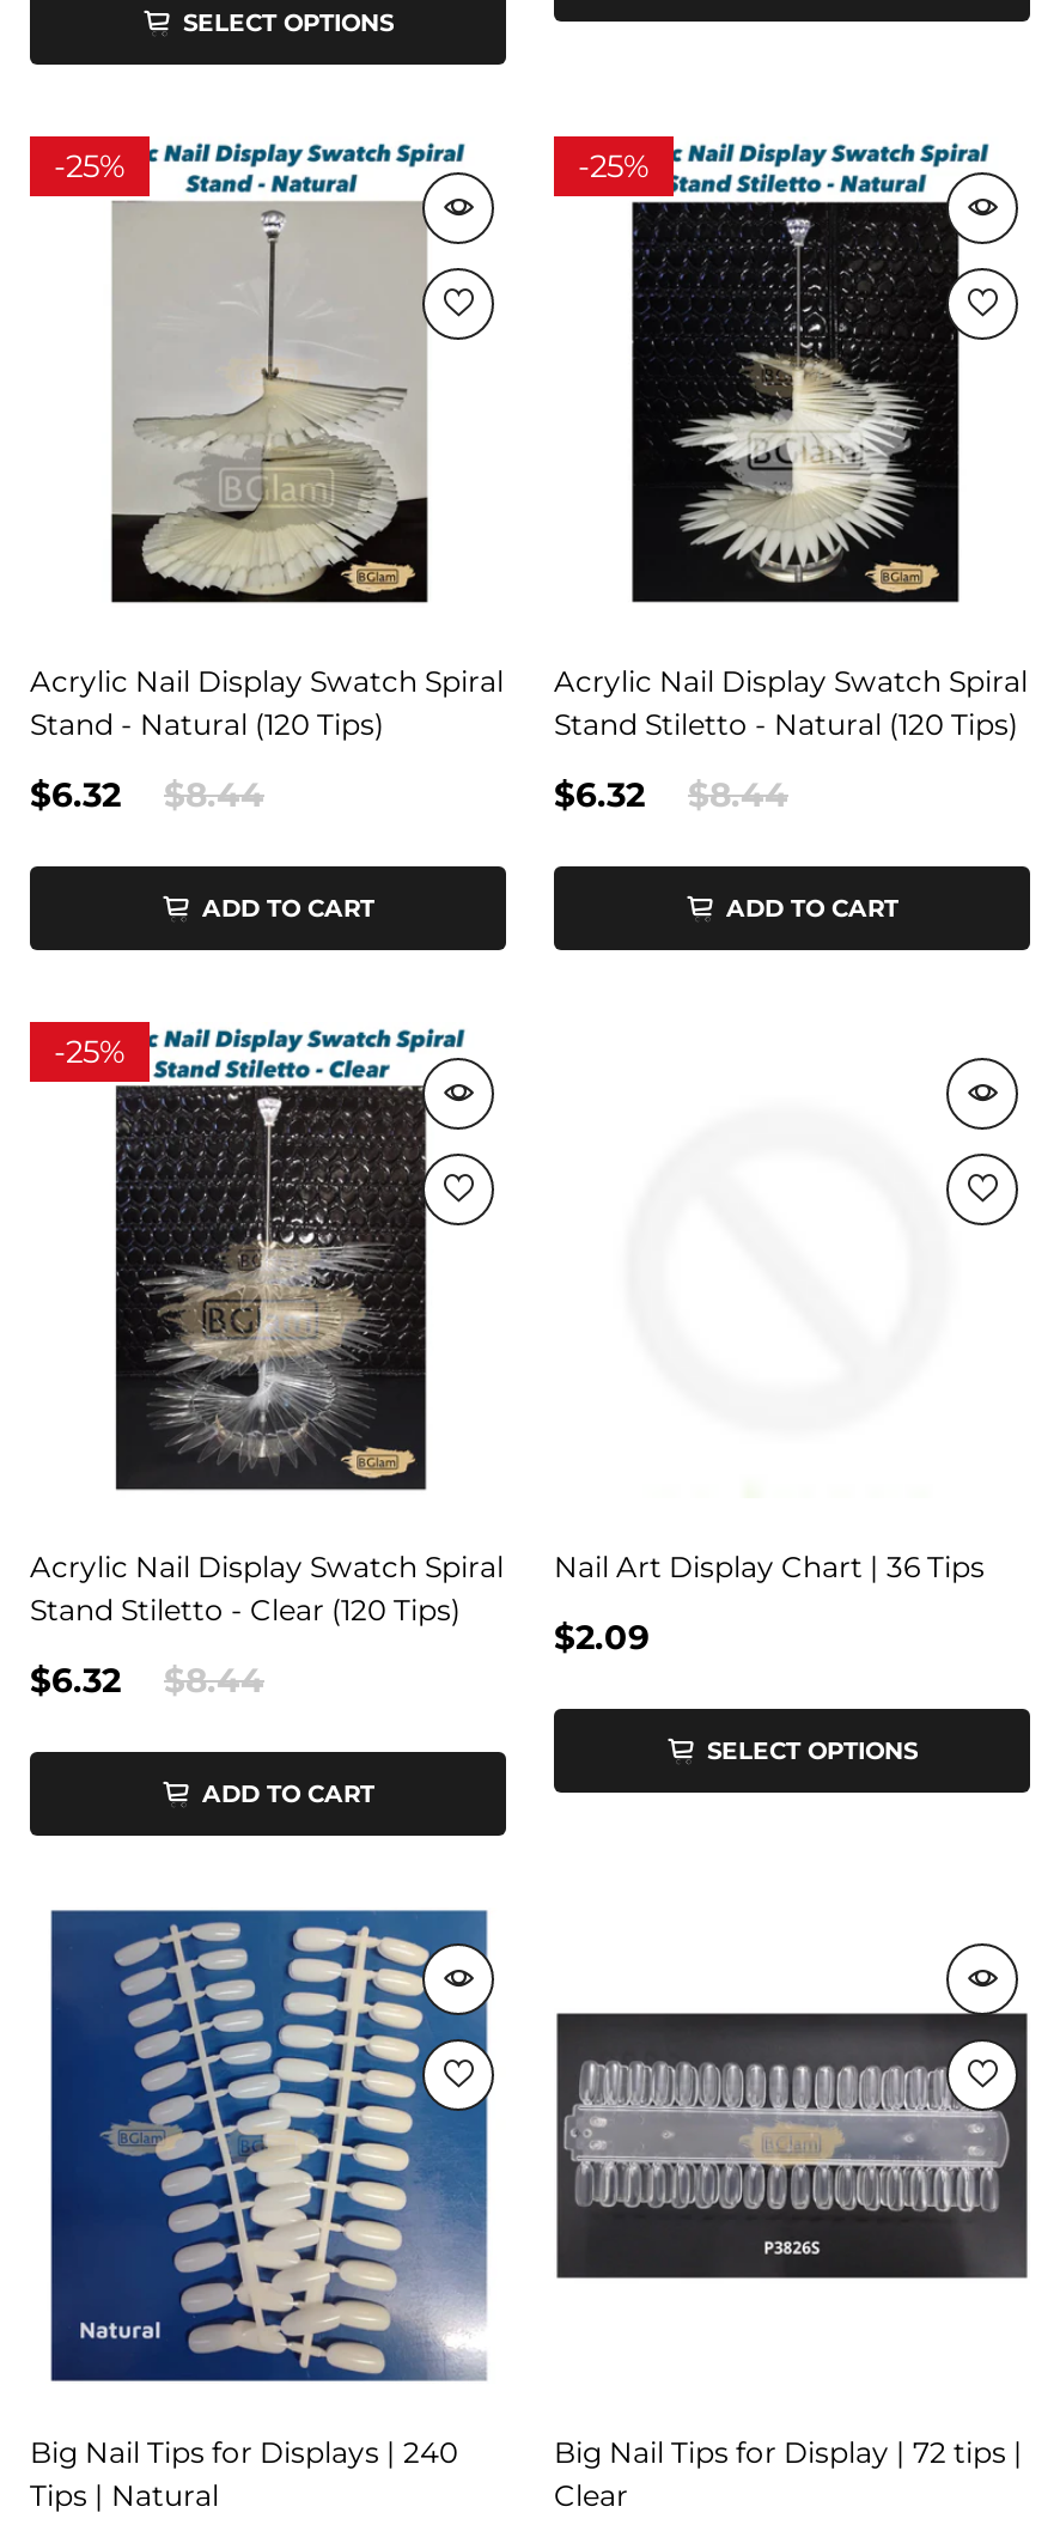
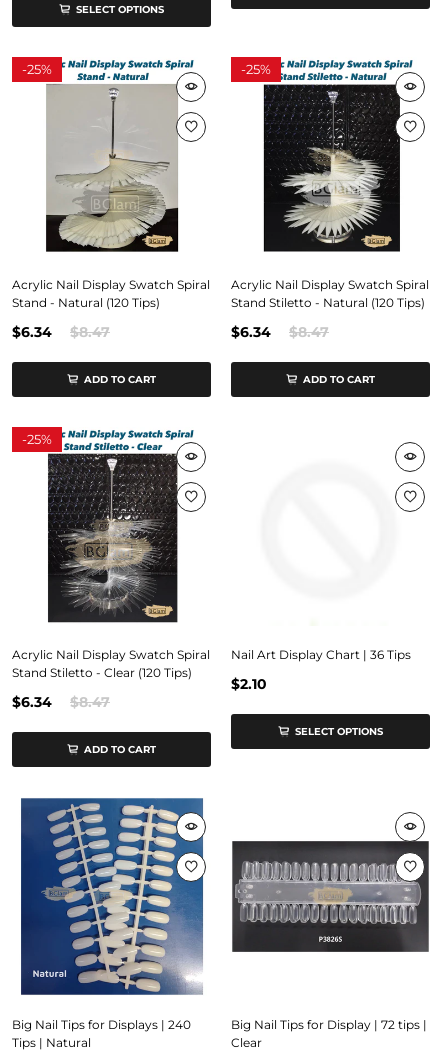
[30,773,121,816] $6.32 -> [12,323,52,341] $6.34
[164,773,264,816] $8.44 -> [70,323,110,341] $8.47
[554,773,645,816] $6.32 -> [231,323,271,341] $6.34
[688,773,788,816] $8.44 -> [289,323,329,341] $8.47
[554,1616,650,1659] $2.09 -> [231,675,267,693] $2.10
[30,1659,121,1702] $6.32 -> [12,693,52,711] $6.34
[164,1659,264,1702] $8.44 -> [70,693,110,711] $8.47

